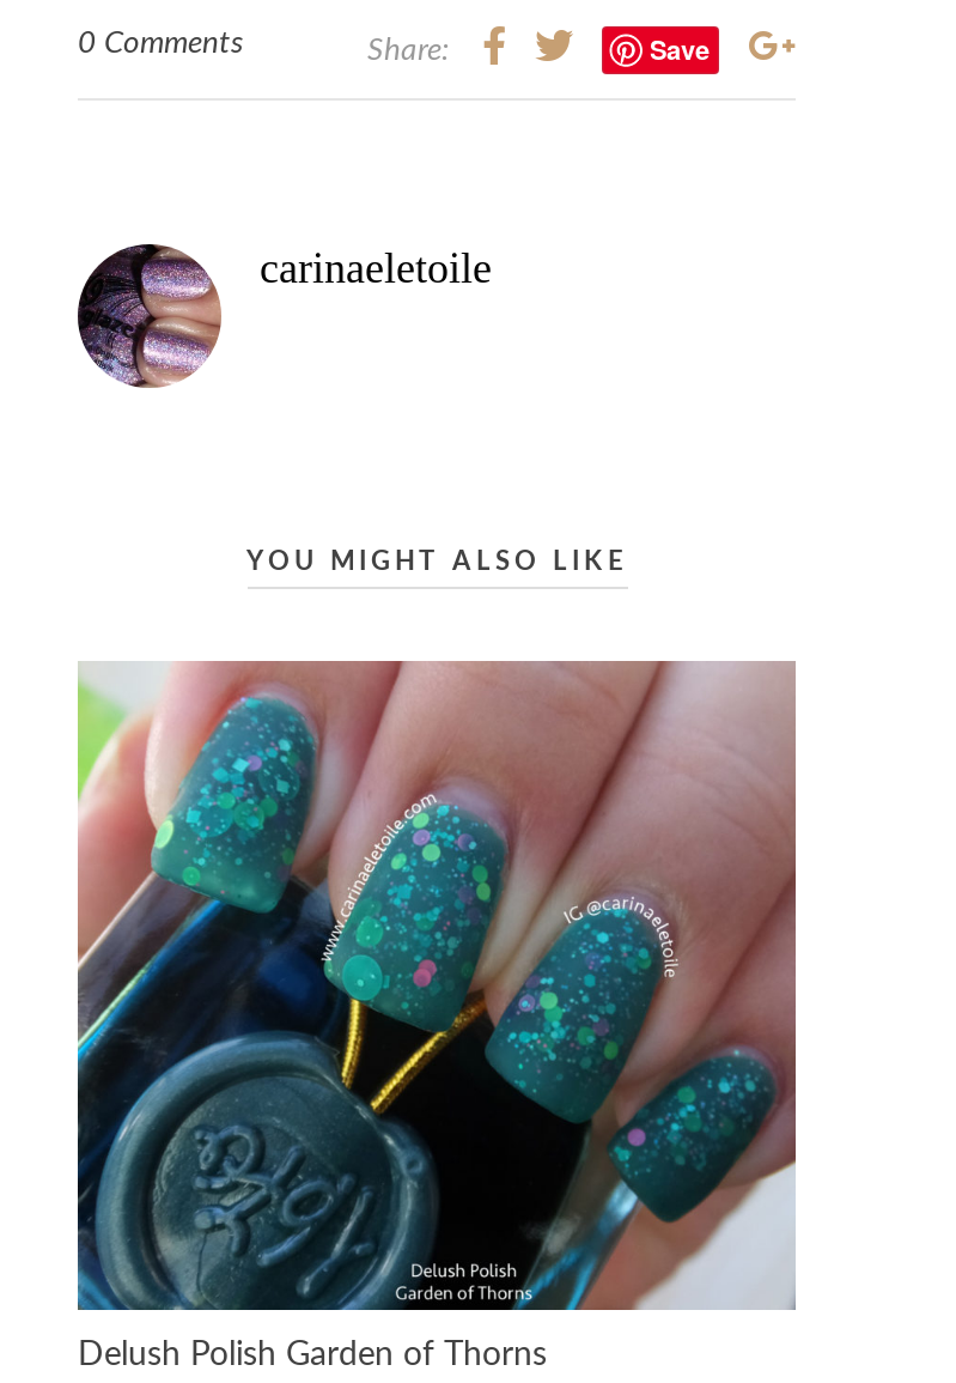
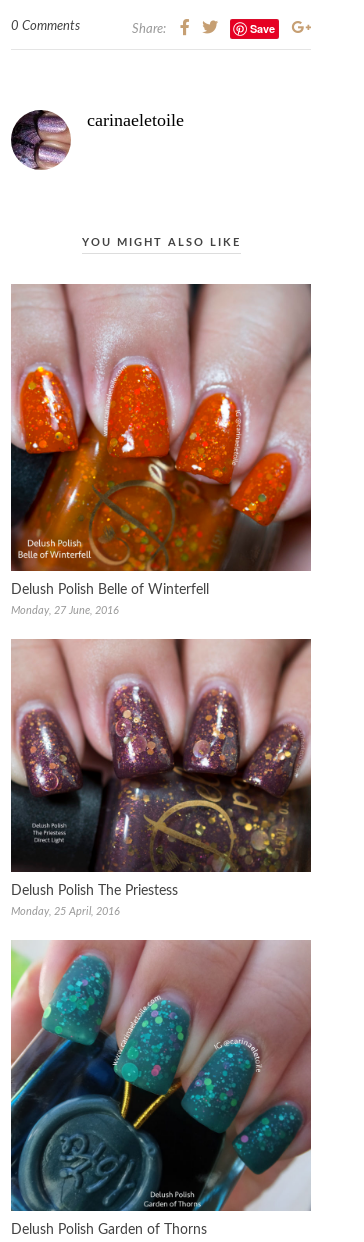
none -> [10,284,312,615] [image] | Delush Polish Belle of Winterfell | Monday, 27 June, 2016
none -> [10,638,312,917] [image] | Delush Polish The Priestess | Monday, 25 April, 2016

